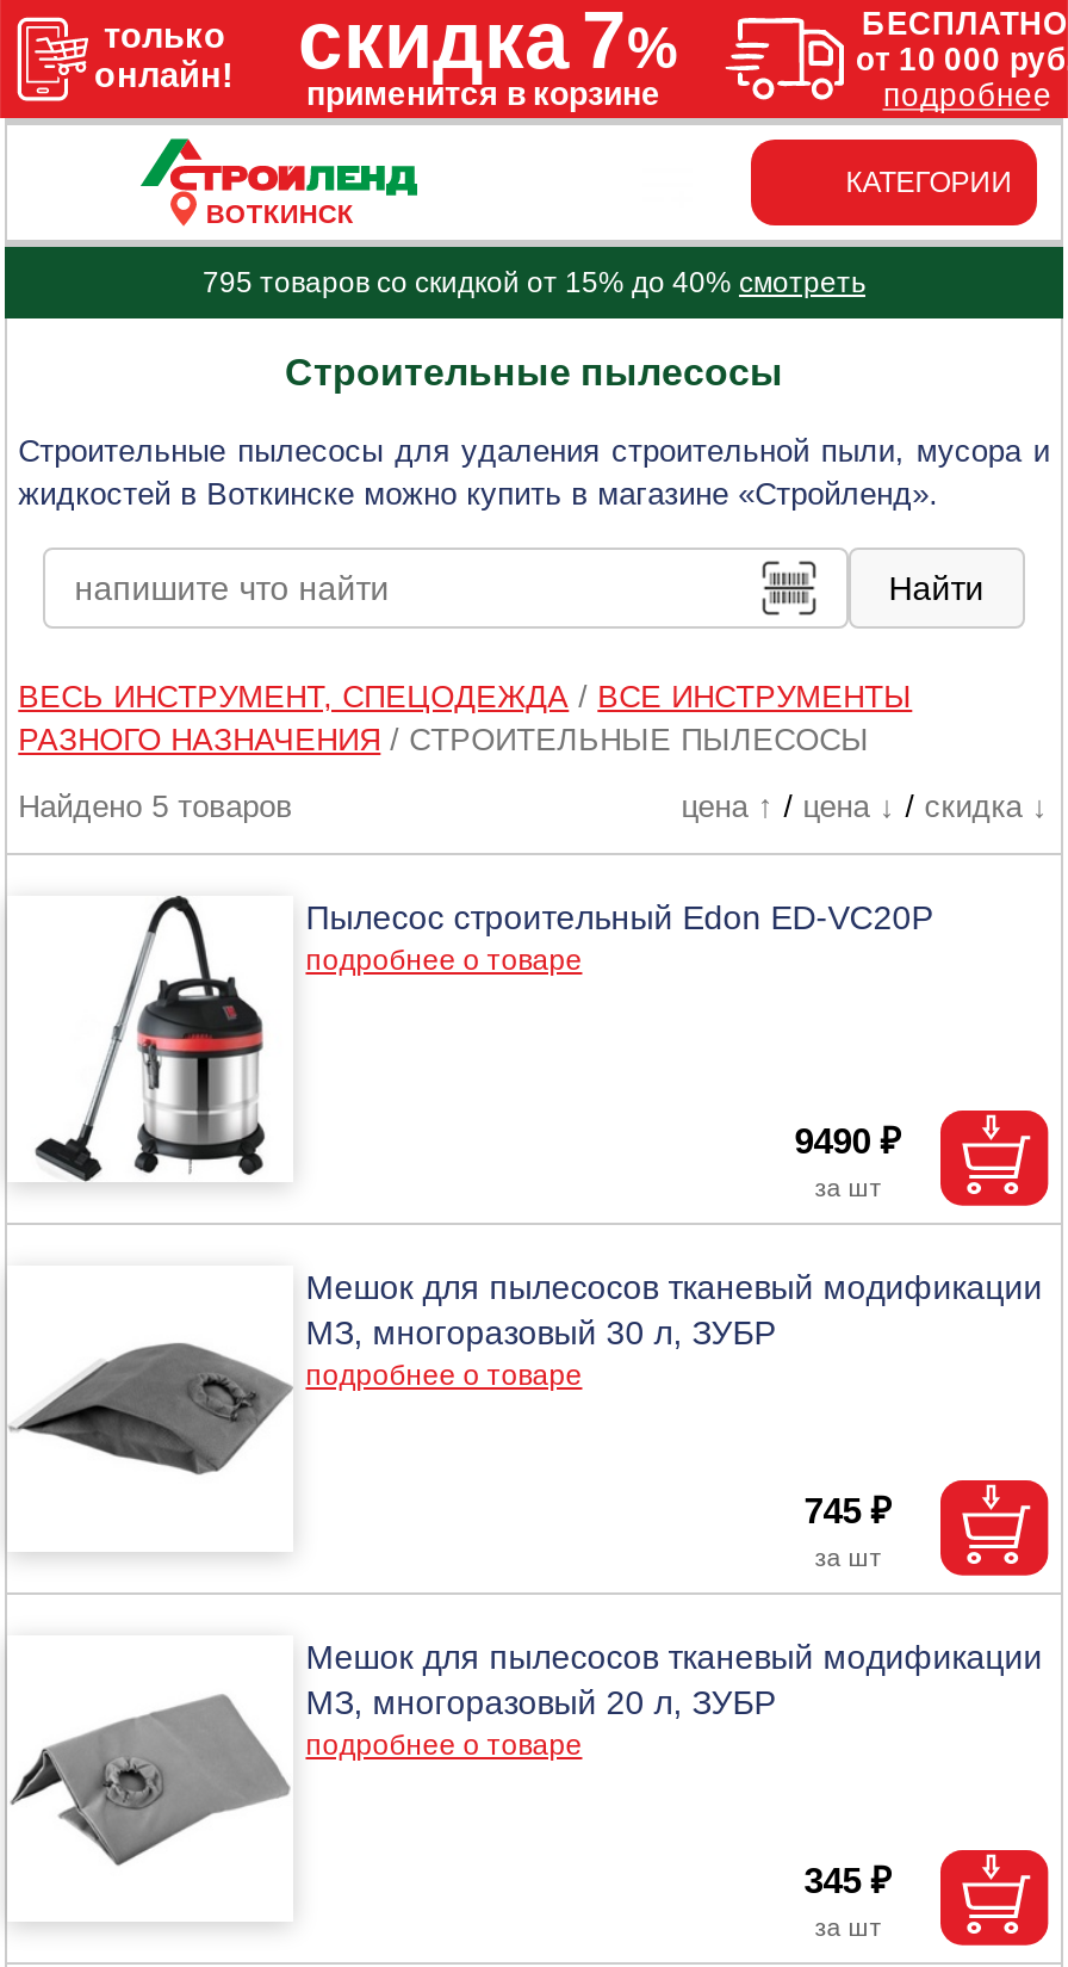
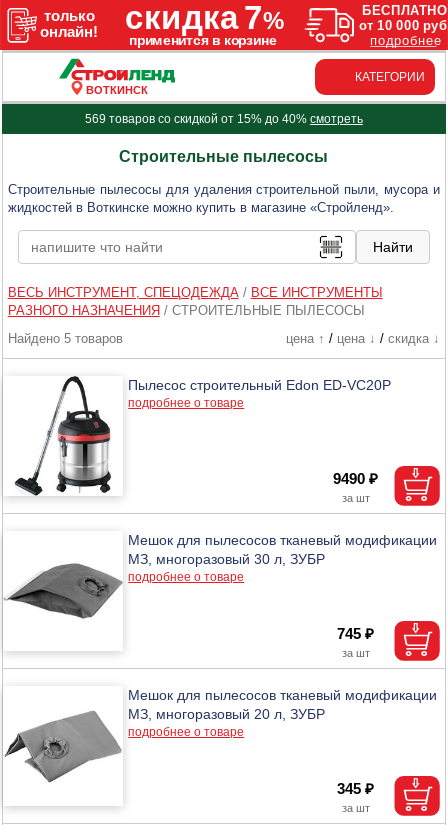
[203,266,865,299] 795 товаров со скидкой от 15% до 40% смотреть -> [85,112,363,126] 569 товаров со скидкой от 15% до 40% смотреть

